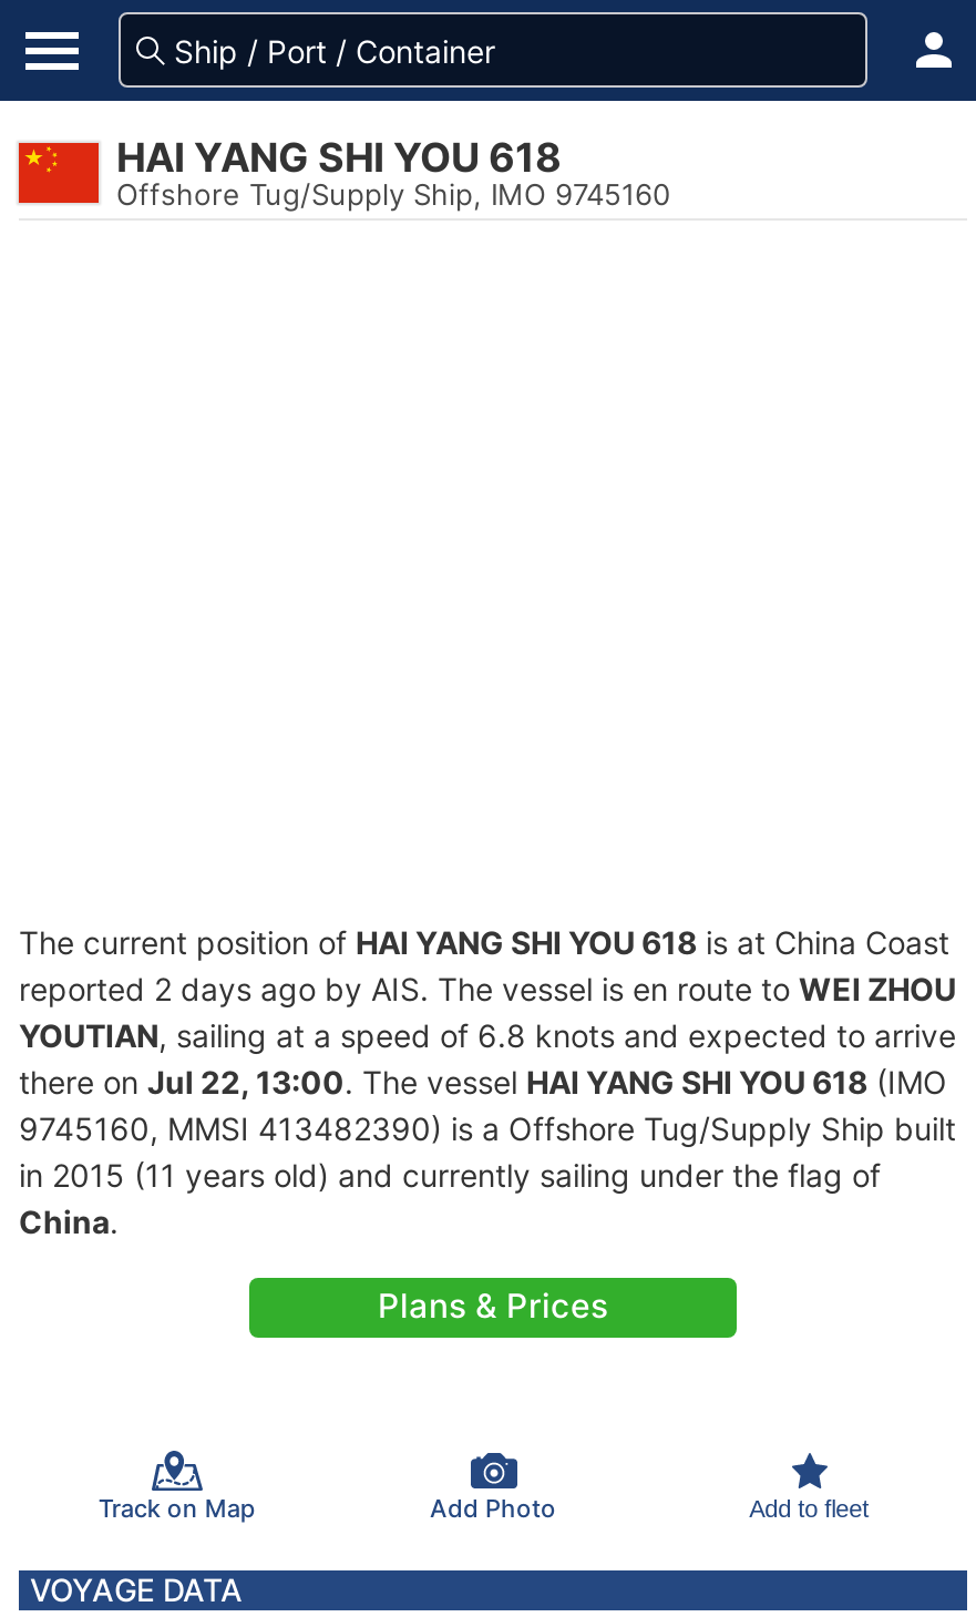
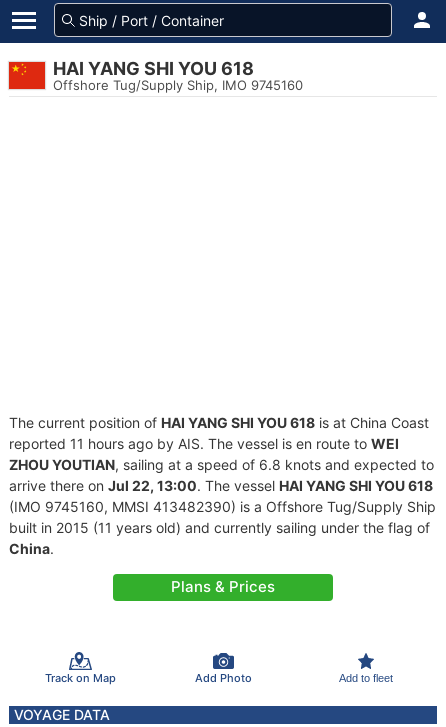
[19,970,956,1194] reported 2 days ago by AIS. The vessel is en route to WEI ZHOU | YOUTIAN, sailing at a speed of 6.8 knots and expected to arrive | there on Jul 22, 13:00. The vessel HAI YANG SHI YOU 618 (IMO | 9745160, MMSI 413482390) is a Offshore Tug/Supply Ship built | in 2015 (11 years old) and currently sailing under the flag of -> [9,435,436,536] reported 11 hours ago by AIS. The vessel is en route to WEI | ZHOU YOUTIAN, sailing at a speed of 6.8 knots and expected to | arrive there on Jul 22, 13:00. The vessel HAI YANG SHI YOU 618 | (IMO 9745160, MMSI 413482390) is a Offshore Tug/Supply Ship | built in 2015 (11 years old) and currently sailing under the flag of

